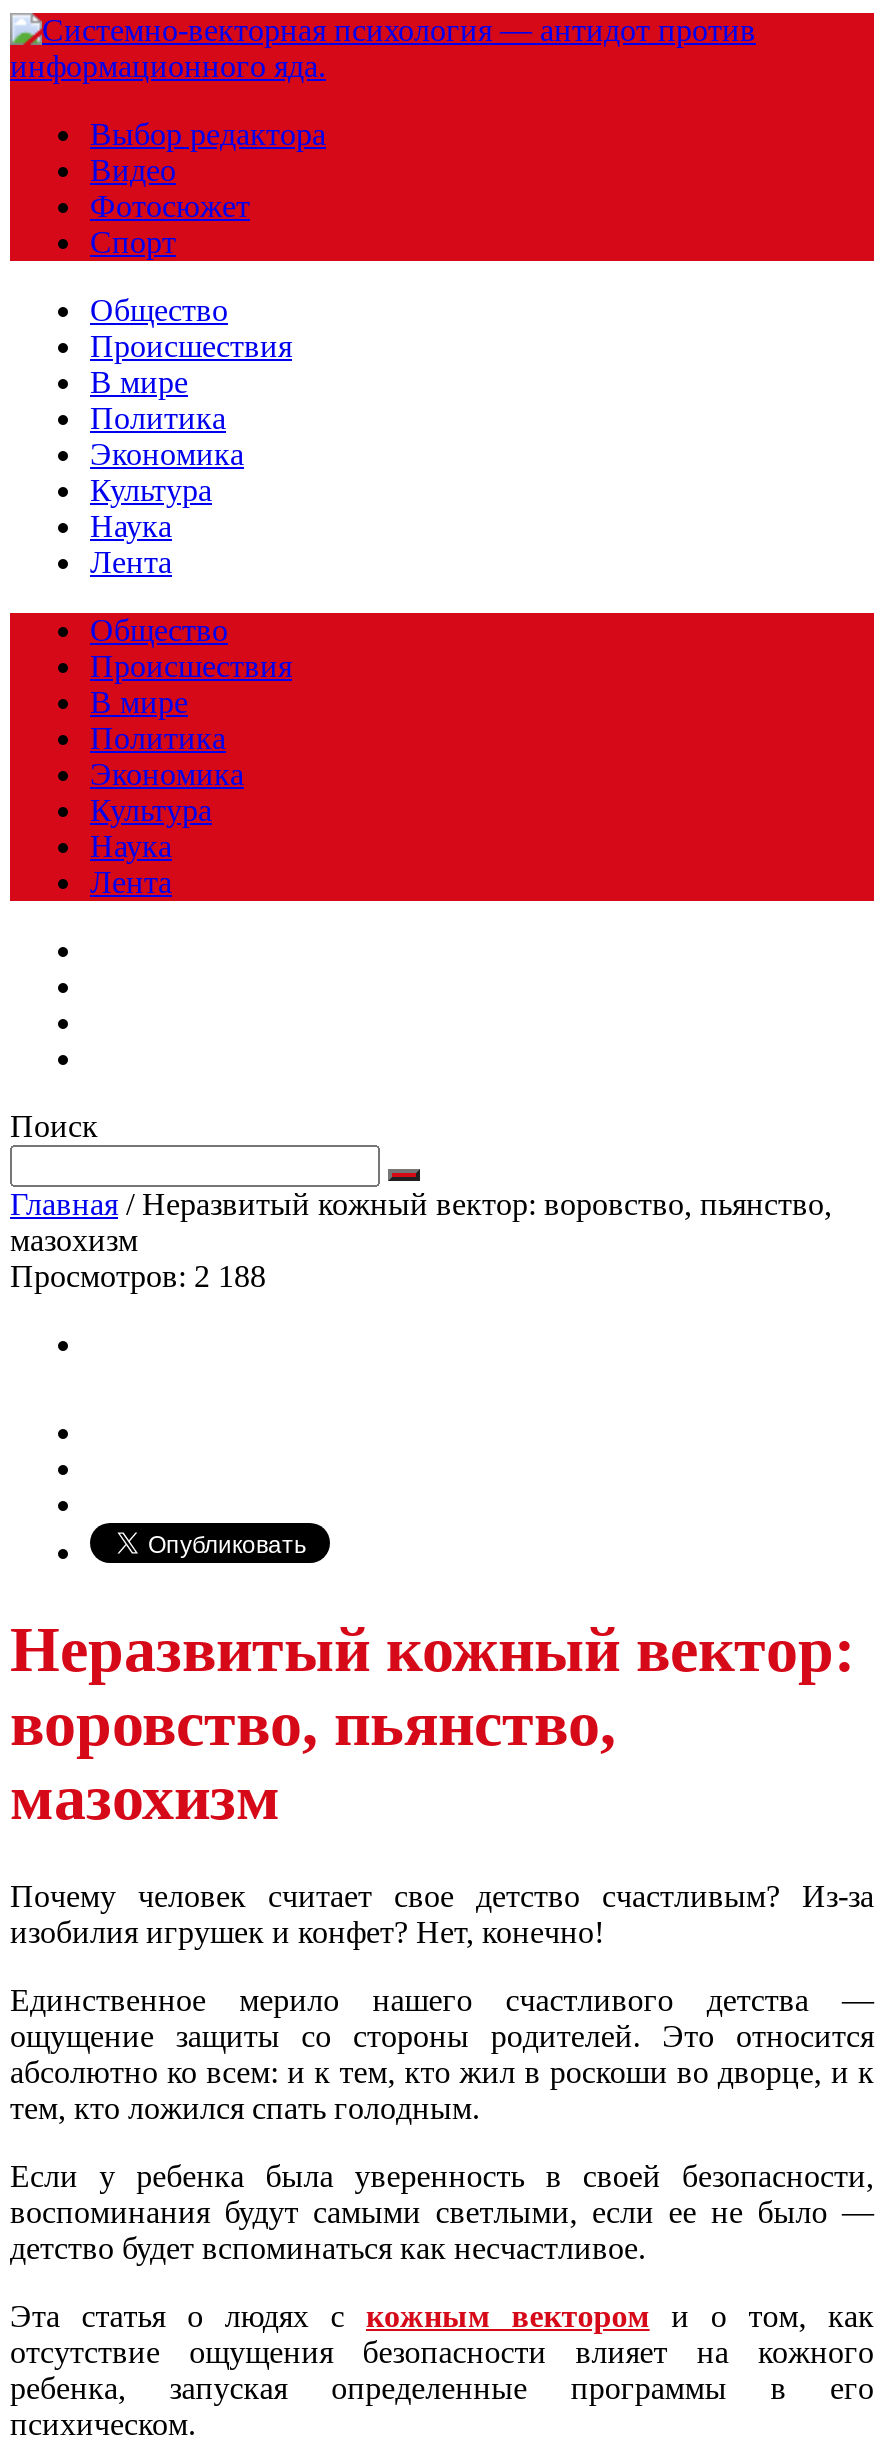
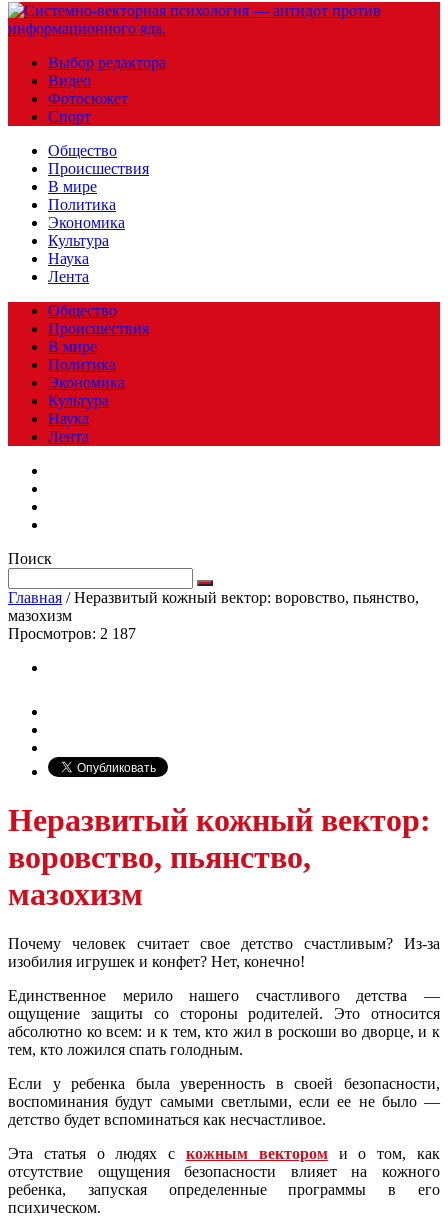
[10,1259,266,1293] Просмотров: 2 188 -> [8,625,136,642] Просмотров: 2 187

